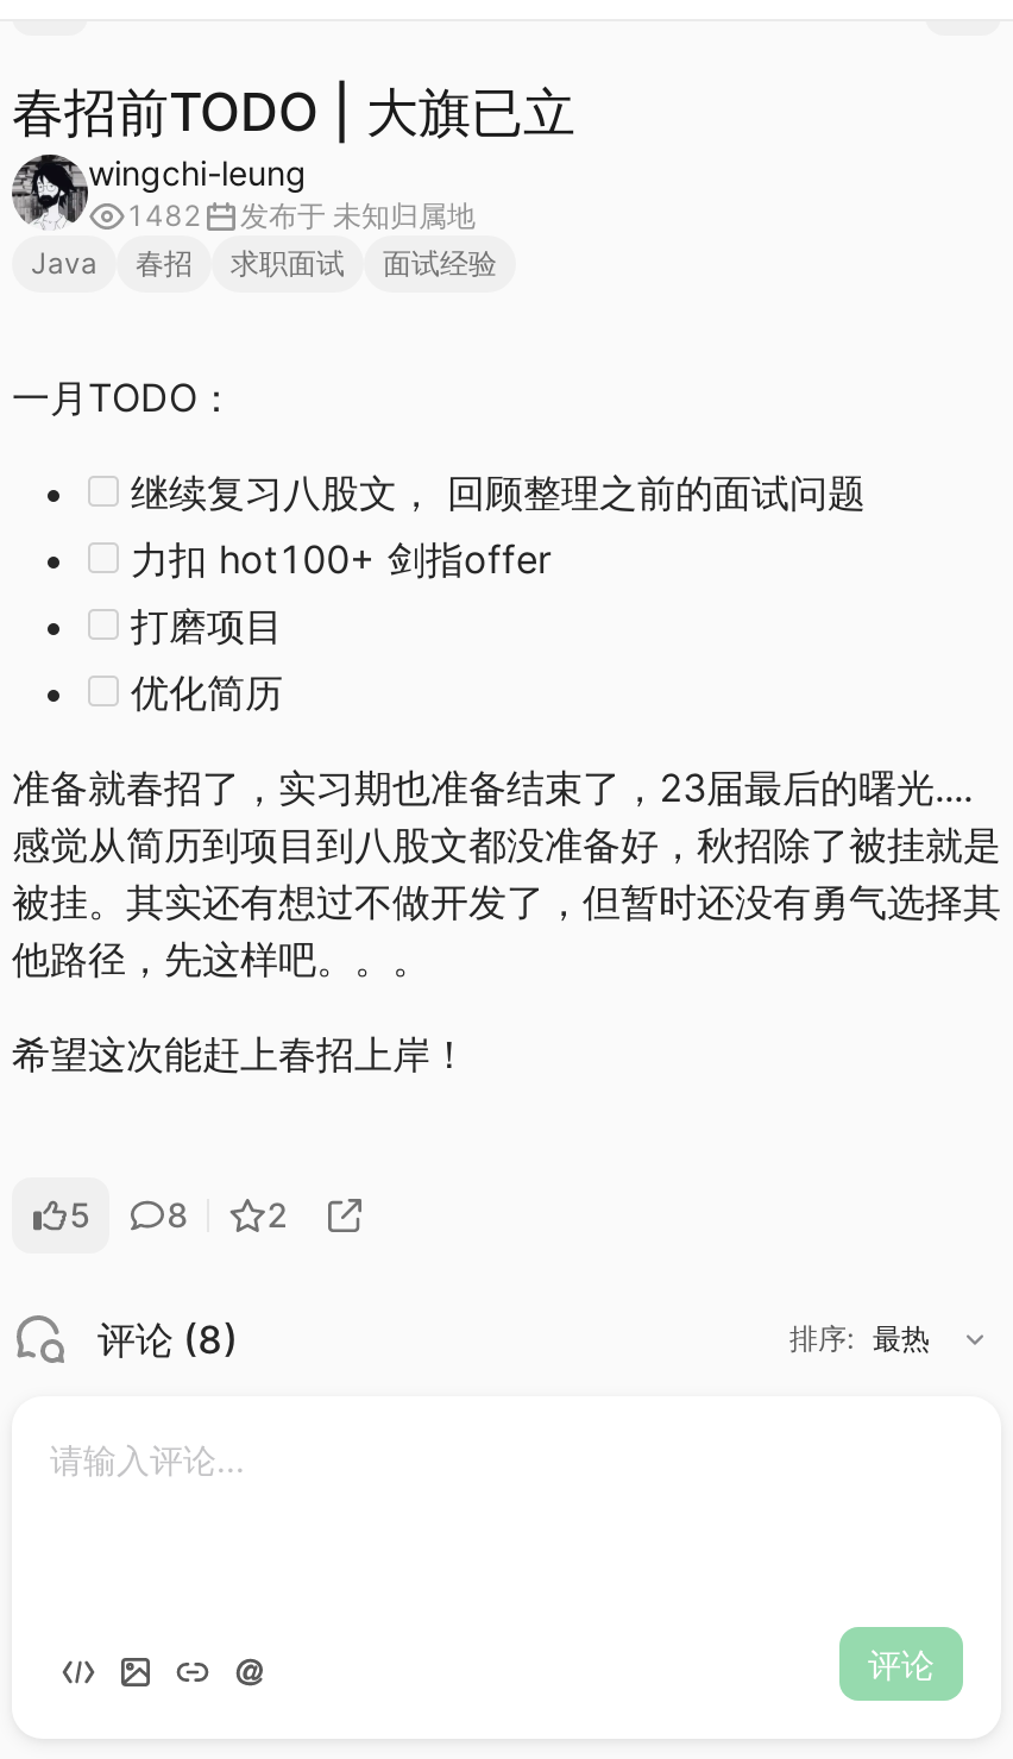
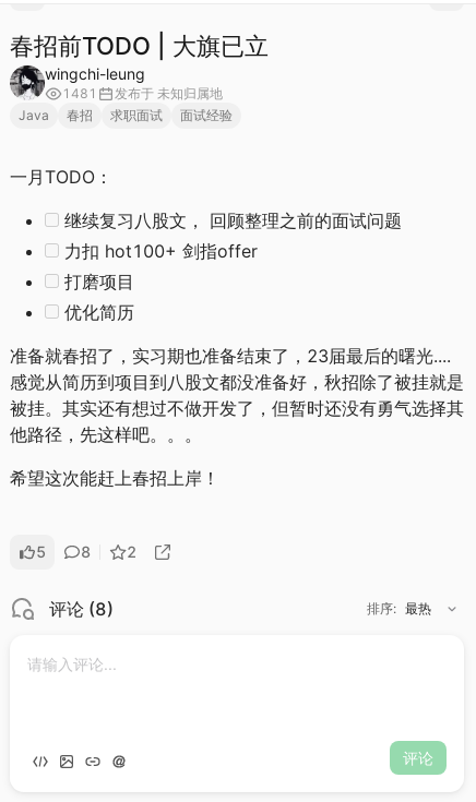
[126,197,476,233] 1482 发布于未知归属地 -> [62,85,223,101] 1481 发布于未知归属地

